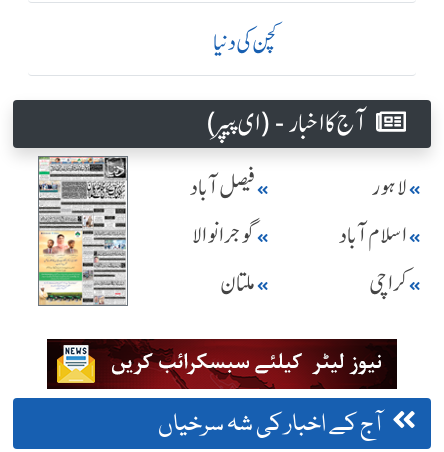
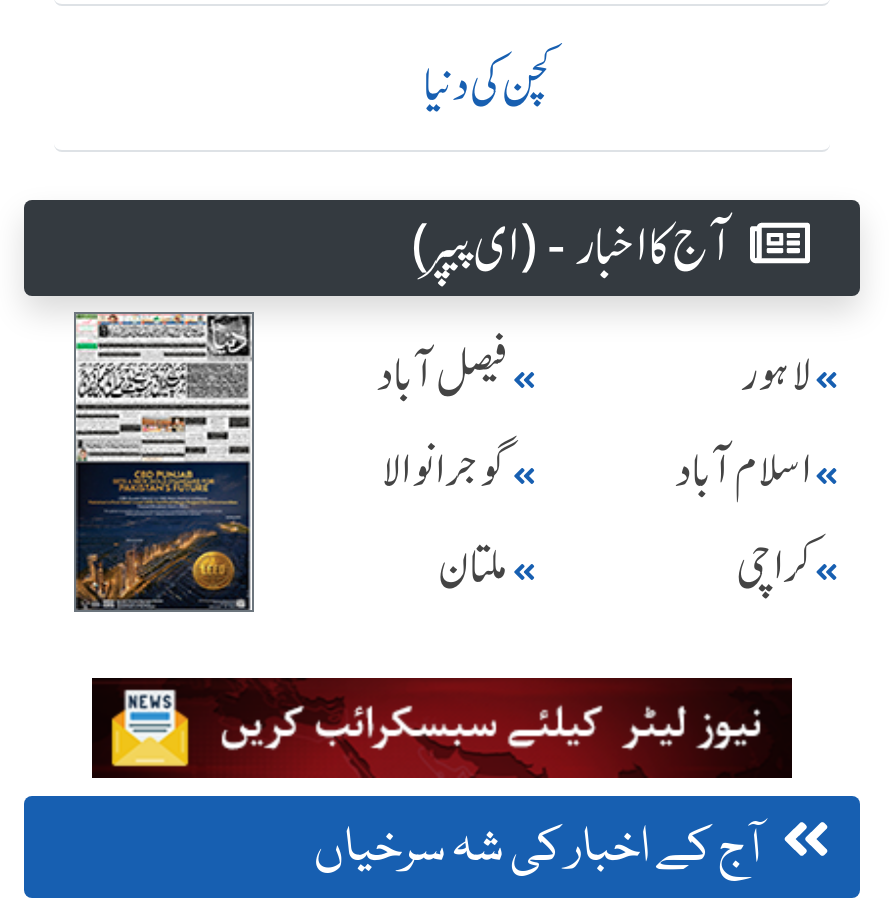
[38,162,126,306] [image] -> [74,324,252,612] [image]

